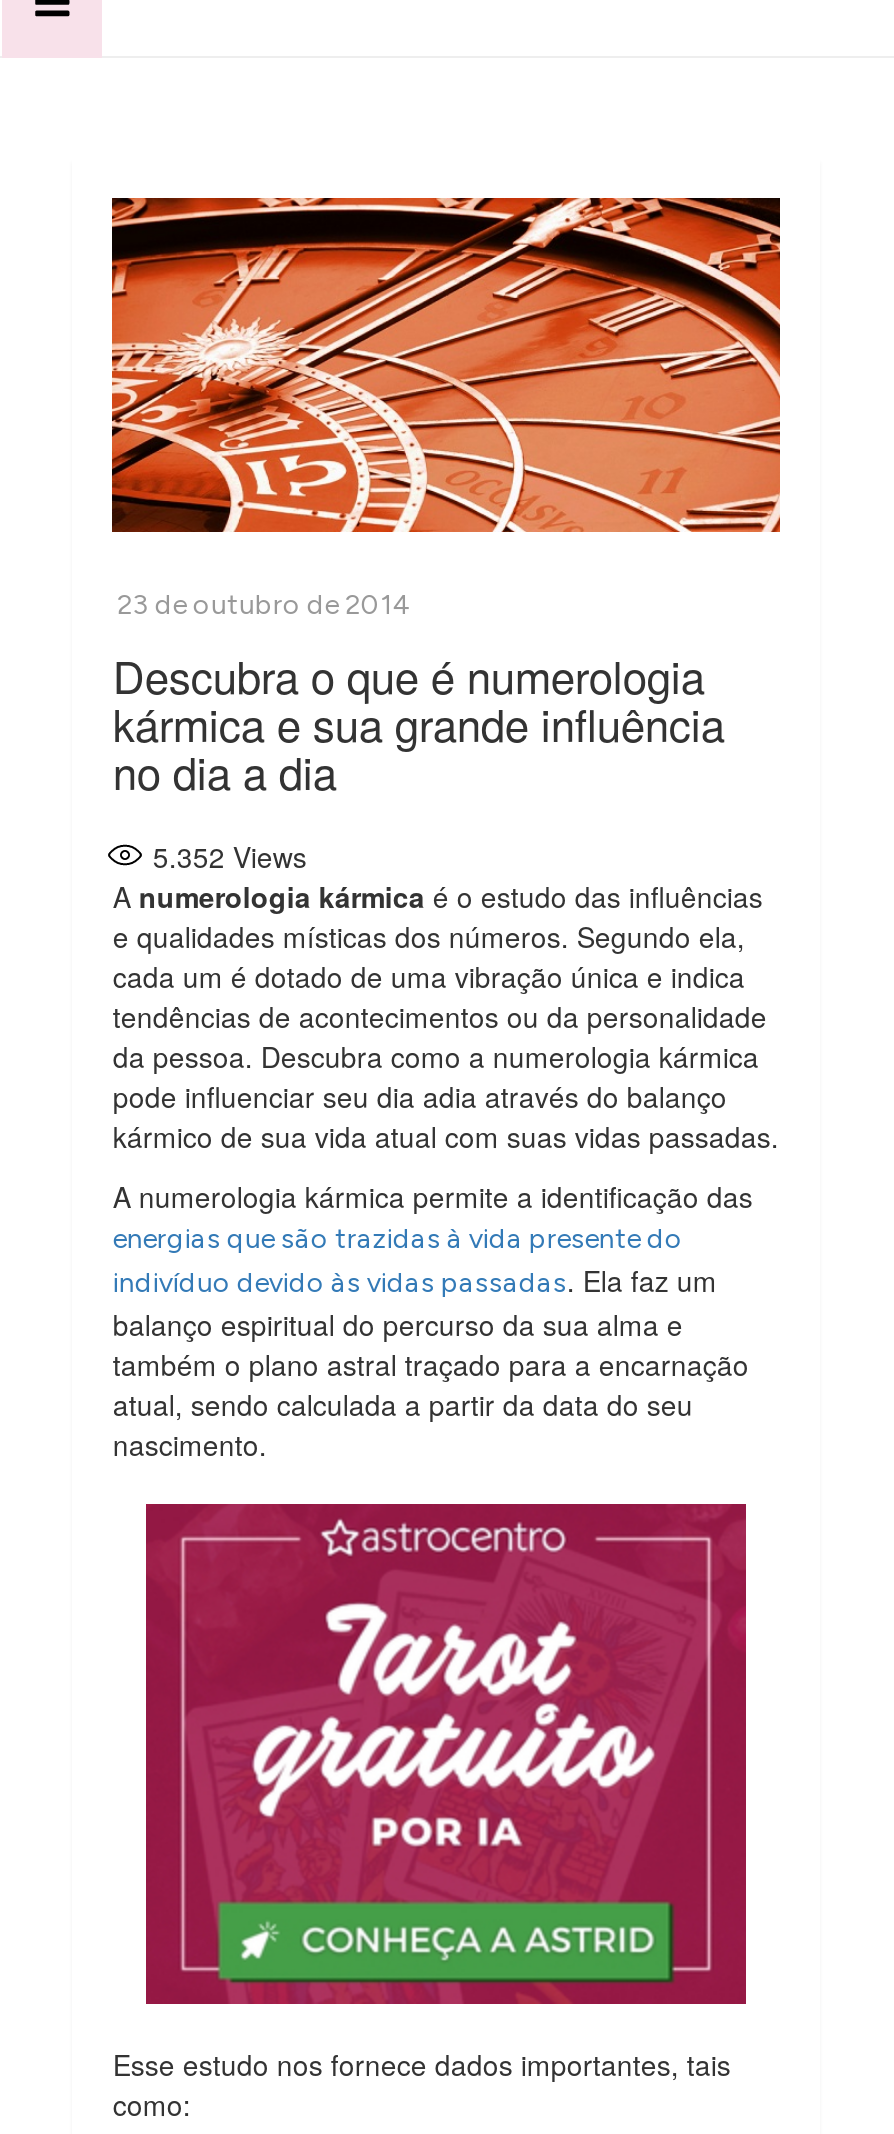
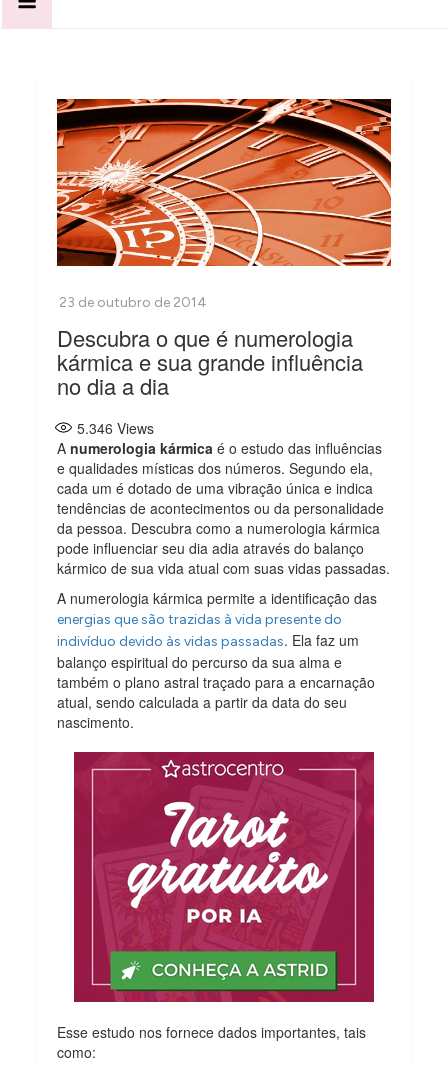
[153,836,307,876] 5.352 Views -> [77,418,154,438] 5.346 Views

